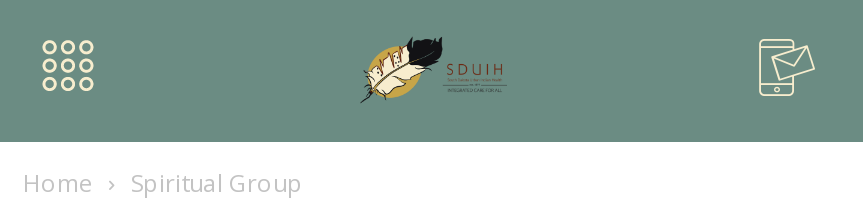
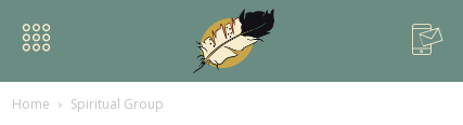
[369,16,507,116] [image] -> [194,9,275,72] [image]

